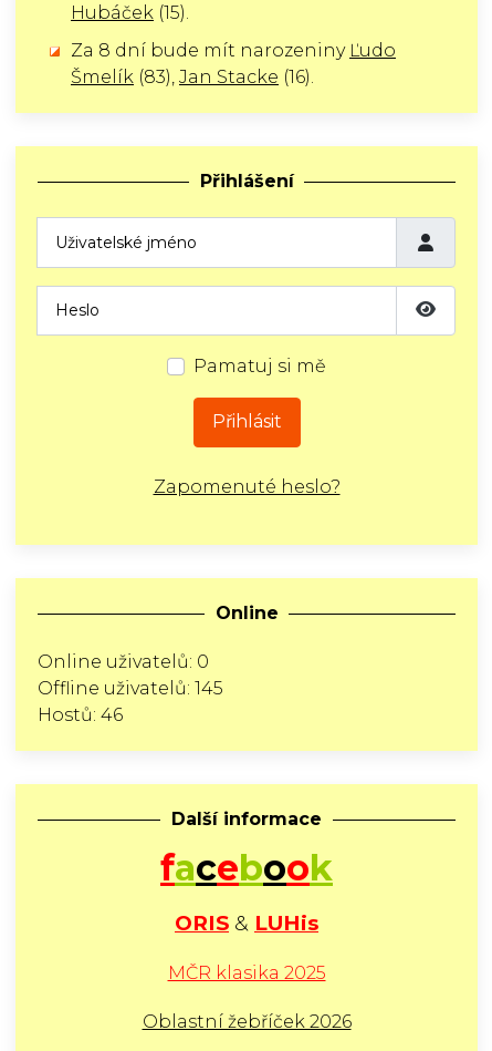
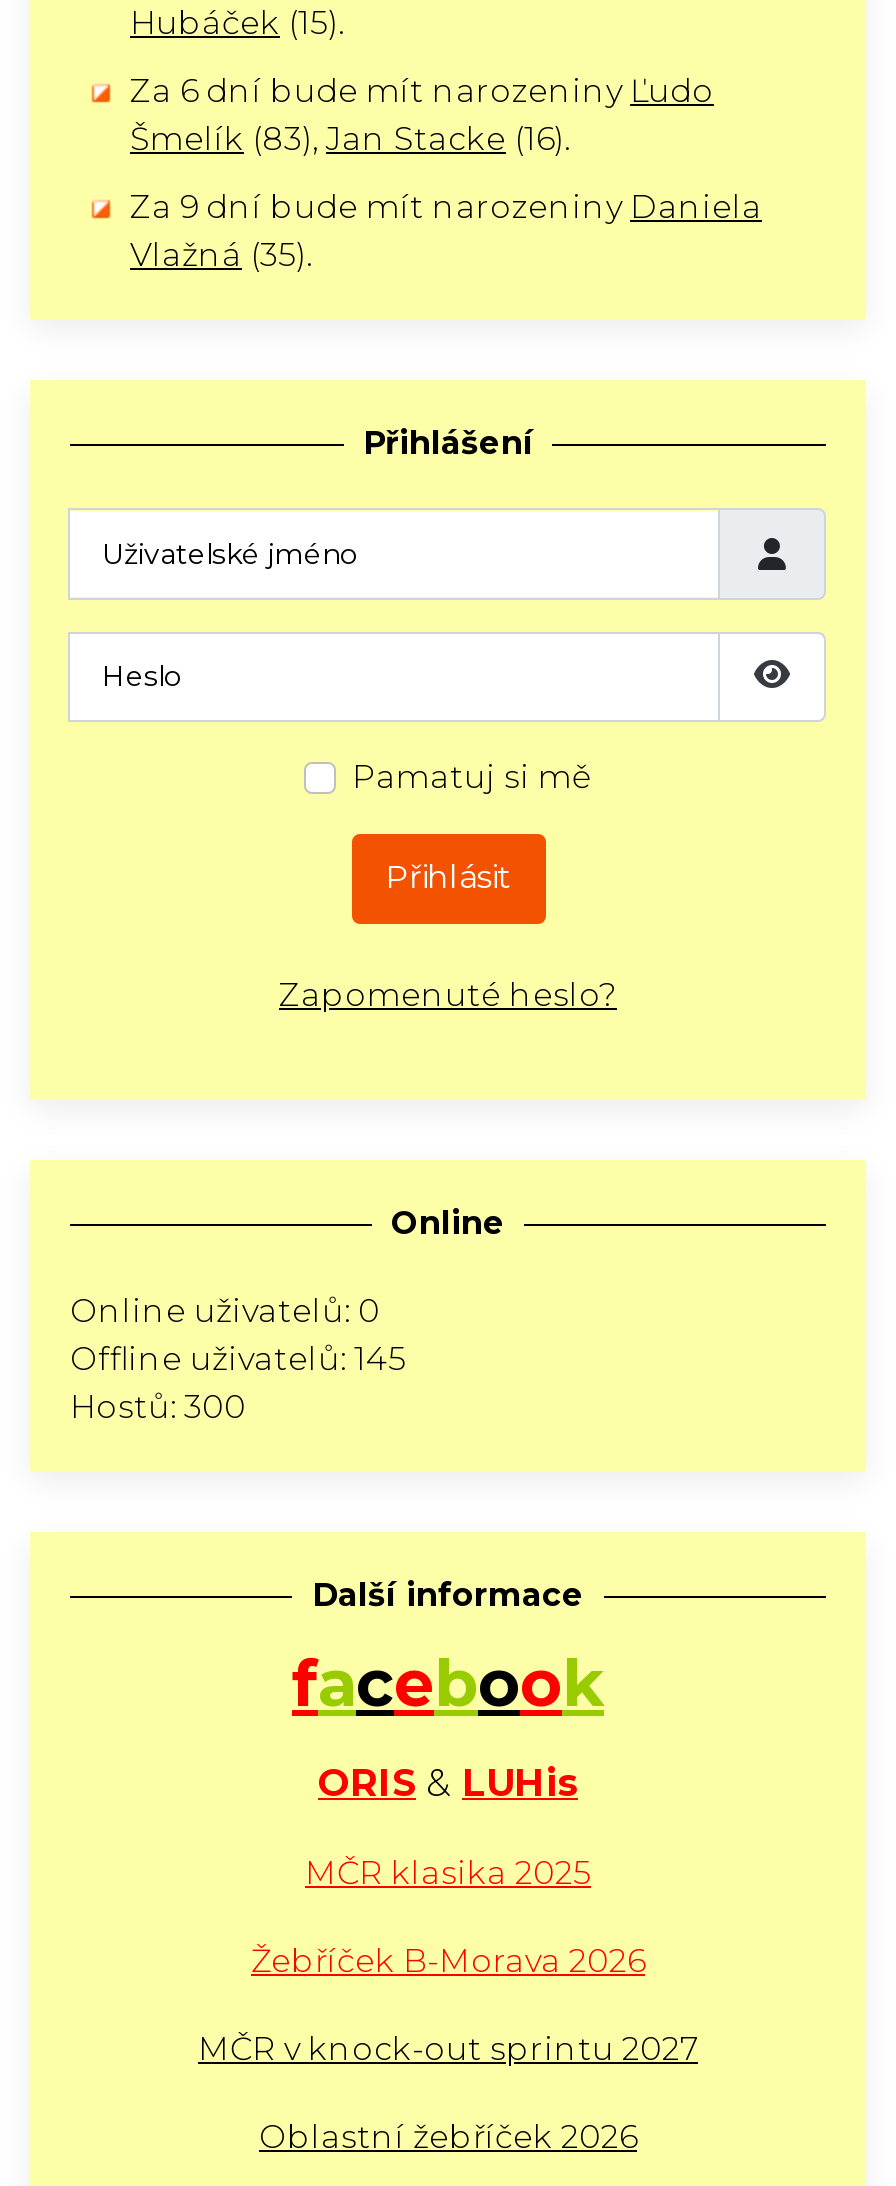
[71,40,396,61] Za 8 dní bude mít narozeniny Ľudo -> [130,73,714,111] Za 6 dní bude mít narozeniny Ľudo
none -> [130,189,762,275] Za 9 dní bude mít narozeniny Daniela | Vlažná (35).
[38,704,123,725] Hostů: 46 -> [70,1388,246,1426] Hostů: 300
none -> [198,1942,698,2068] Žebříček B-Morava 2026 | MČR v knock-out sprintu 2027

